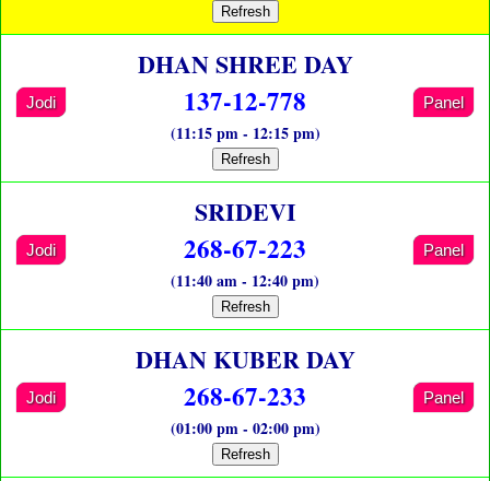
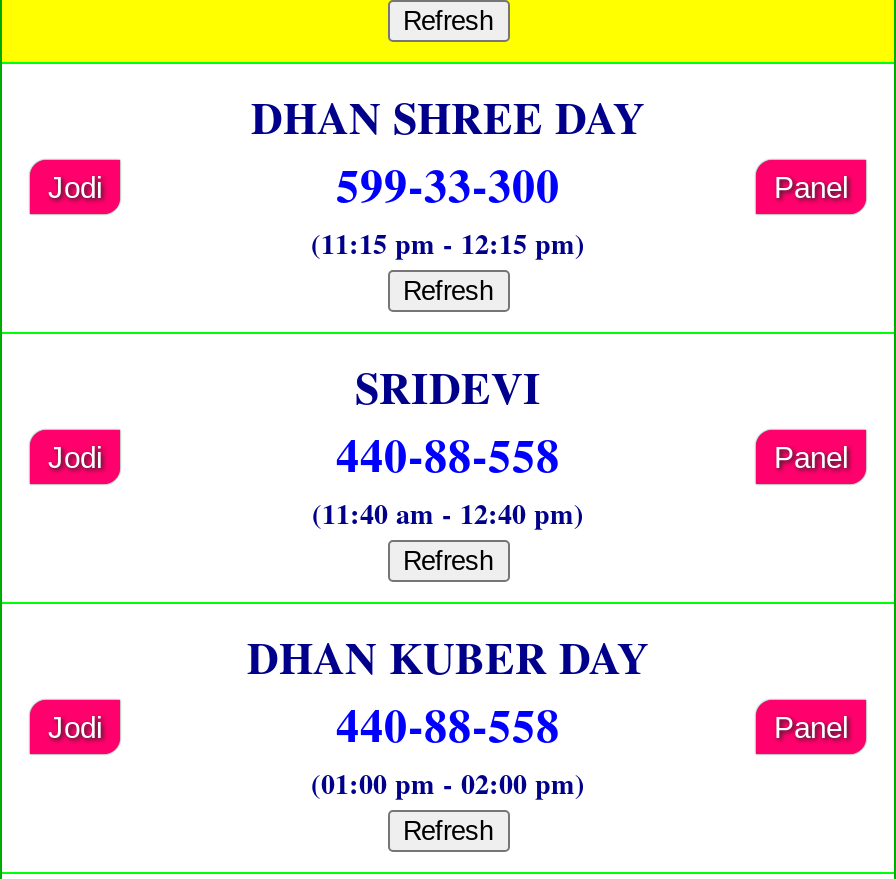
[184,82,306,119] 137-12-778 -> [336,150,560,218] 599-33-300
[184,229,306,267] 268-67-223 -> [336,420,560,488] 440-88-558
[184,377,306,414] 268-67-233 -> [336,690,560,758] 440-88-558

